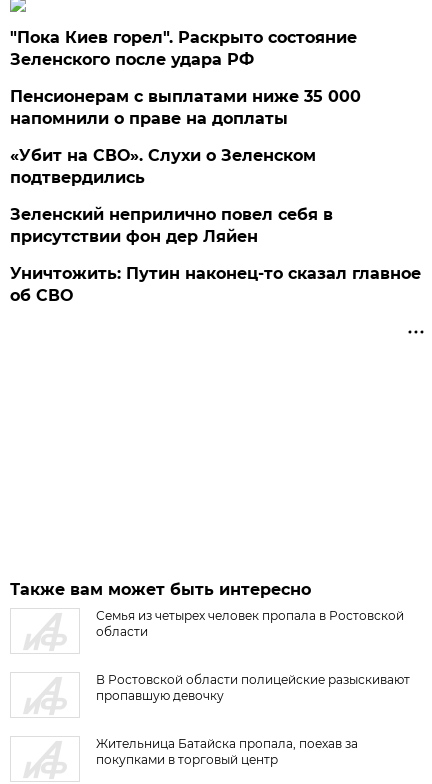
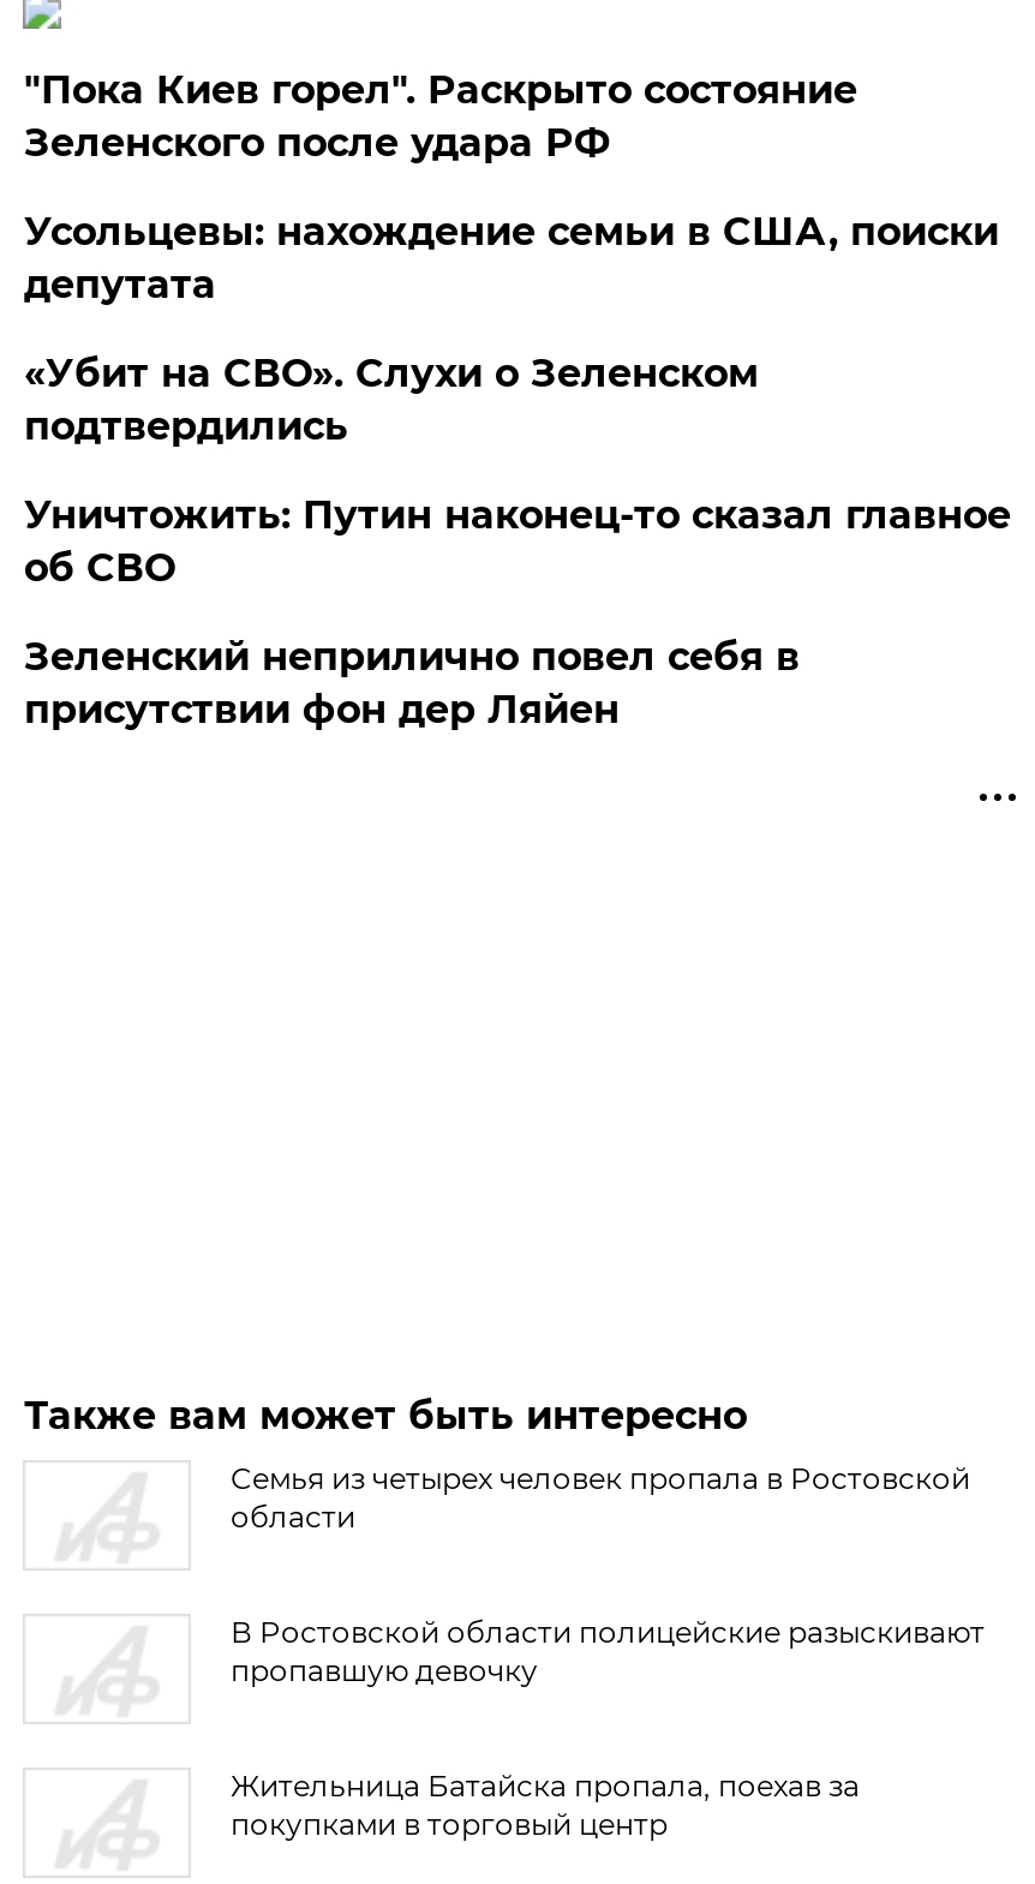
[10,87,361,128] Пенсионерам с выплатами ниже 35 000 | напомнили о праве на доплаты -> [24,209,999,307] Усольцевы: нахождение семьи в США, поиски | депутата
moved [10,205,333,246] -> [24,634,799,732]: Зеленский неприлично повел cебя в | присутствии фон дер Ляйен
moved [10,264,421,305] -> [24,492,1011,591]: Уничтожить: Путин наконец-то сказал главное | об СВО

